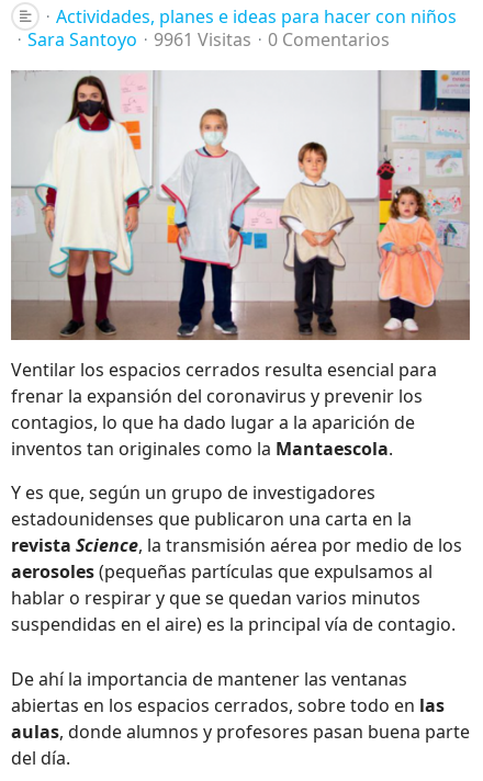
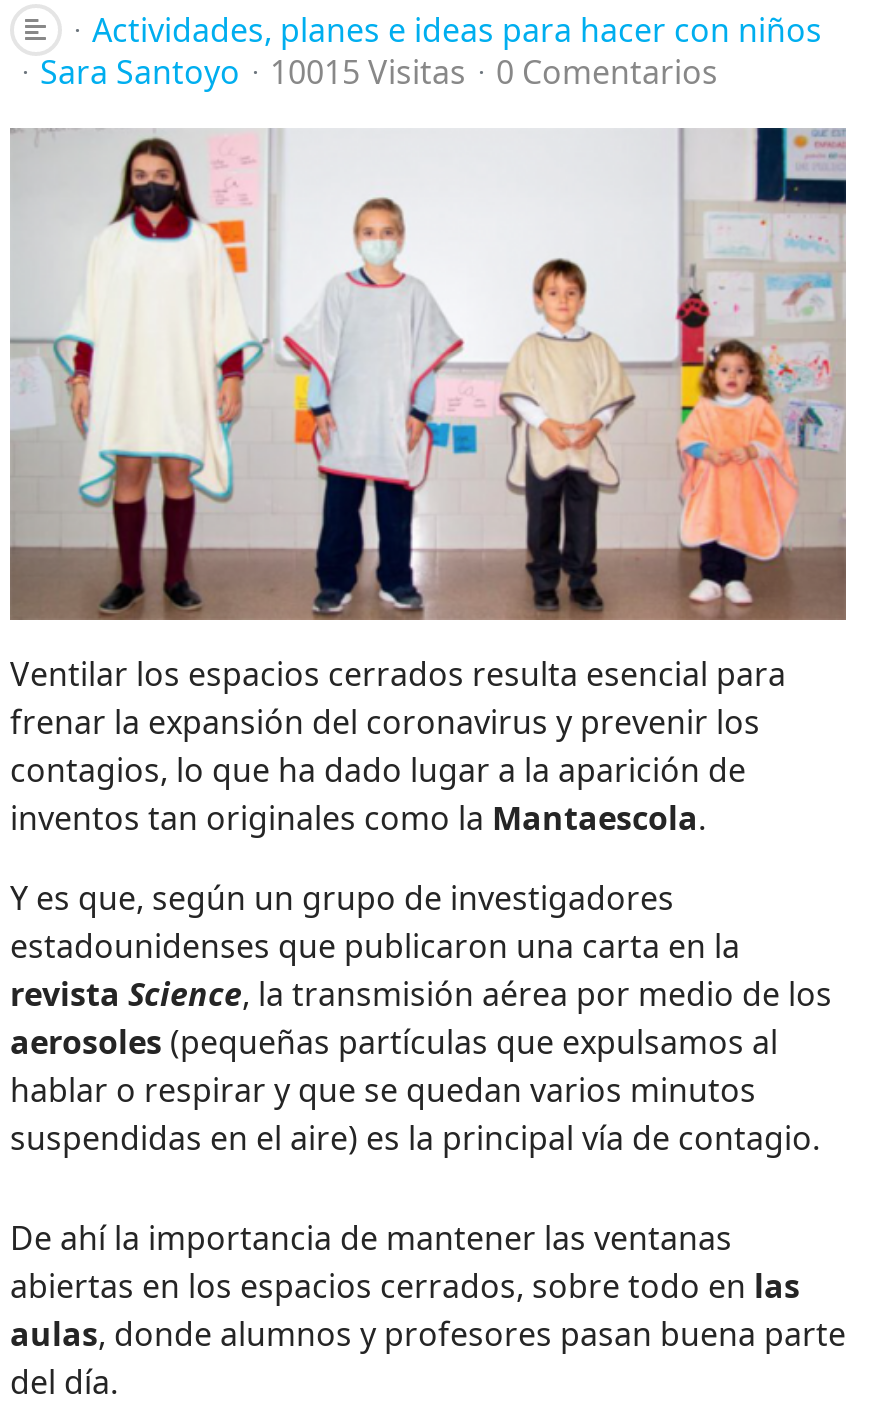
[27,27,390,52] Sara Santoyo 9961 Visitas 0 Comentarios -> [40,50,718,94] Sara Santoyo 10015 Visitas 0 Comentarios

